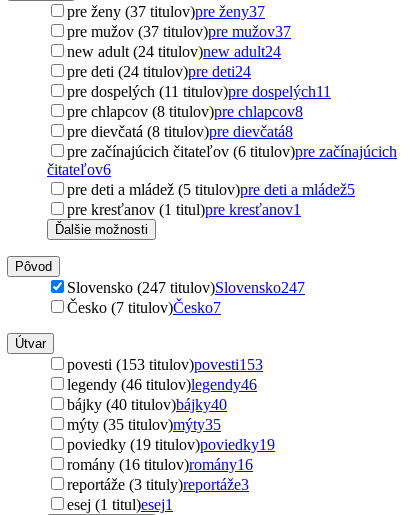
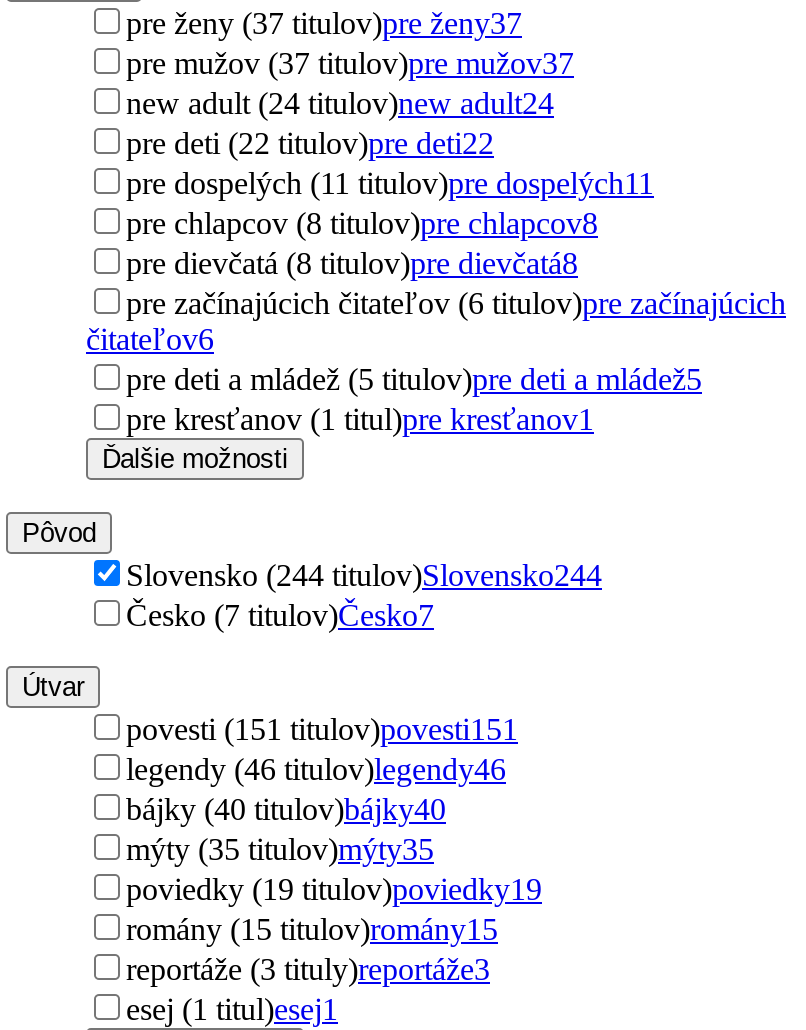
[67,63,251,80] pre deti (24 titulov)pre deti24 -> [126,125,494,159] pre deti (22 titulov)pre deti22
[67,279,305,296] Slovensko (247 titulov)Slovensko247 -> [126,557,602,591] Slovensko (244 titulov)Slovensko244
[67,356,263,373] povesti (153 titulov)povesti153 -> [126,711,518,745] povesti (151 titulov)povesti151
[67,456,253,473] romány (16 titulov)romány16 -> [126,911,498,945] romány (15 titulov)romány15

